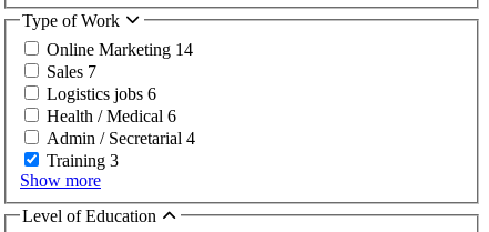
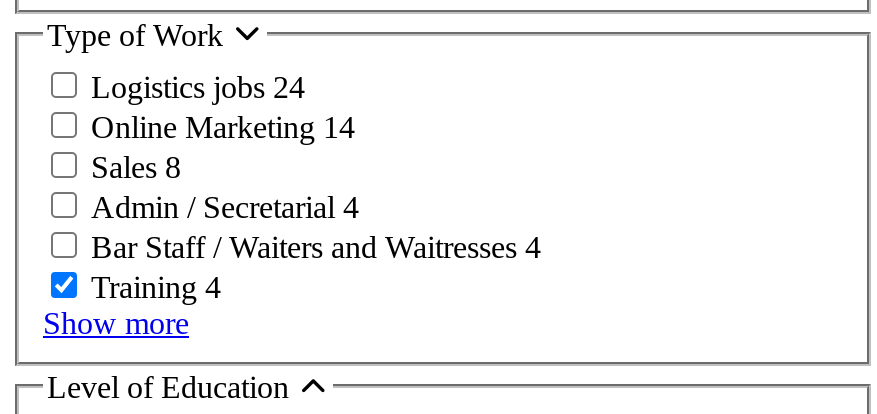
none -> [91,70,305,104] Logistics jobs 24
moved [47,40,193,59] -> [91,110,355,144]: Online Marketing 14
[47,62,176,125] Sales 7 | Logistics jobs 6 | Health / Medical 6 -> [91,150,181,184] Sales 8
moved [47,129,195,147] -> [91,190,359,224]: Admin / Secretarial 4
[47,151,119,170] Training 3 -> [91,230,541,304] Bar Staff / Waiters and Waitresses 4 | Training 4

